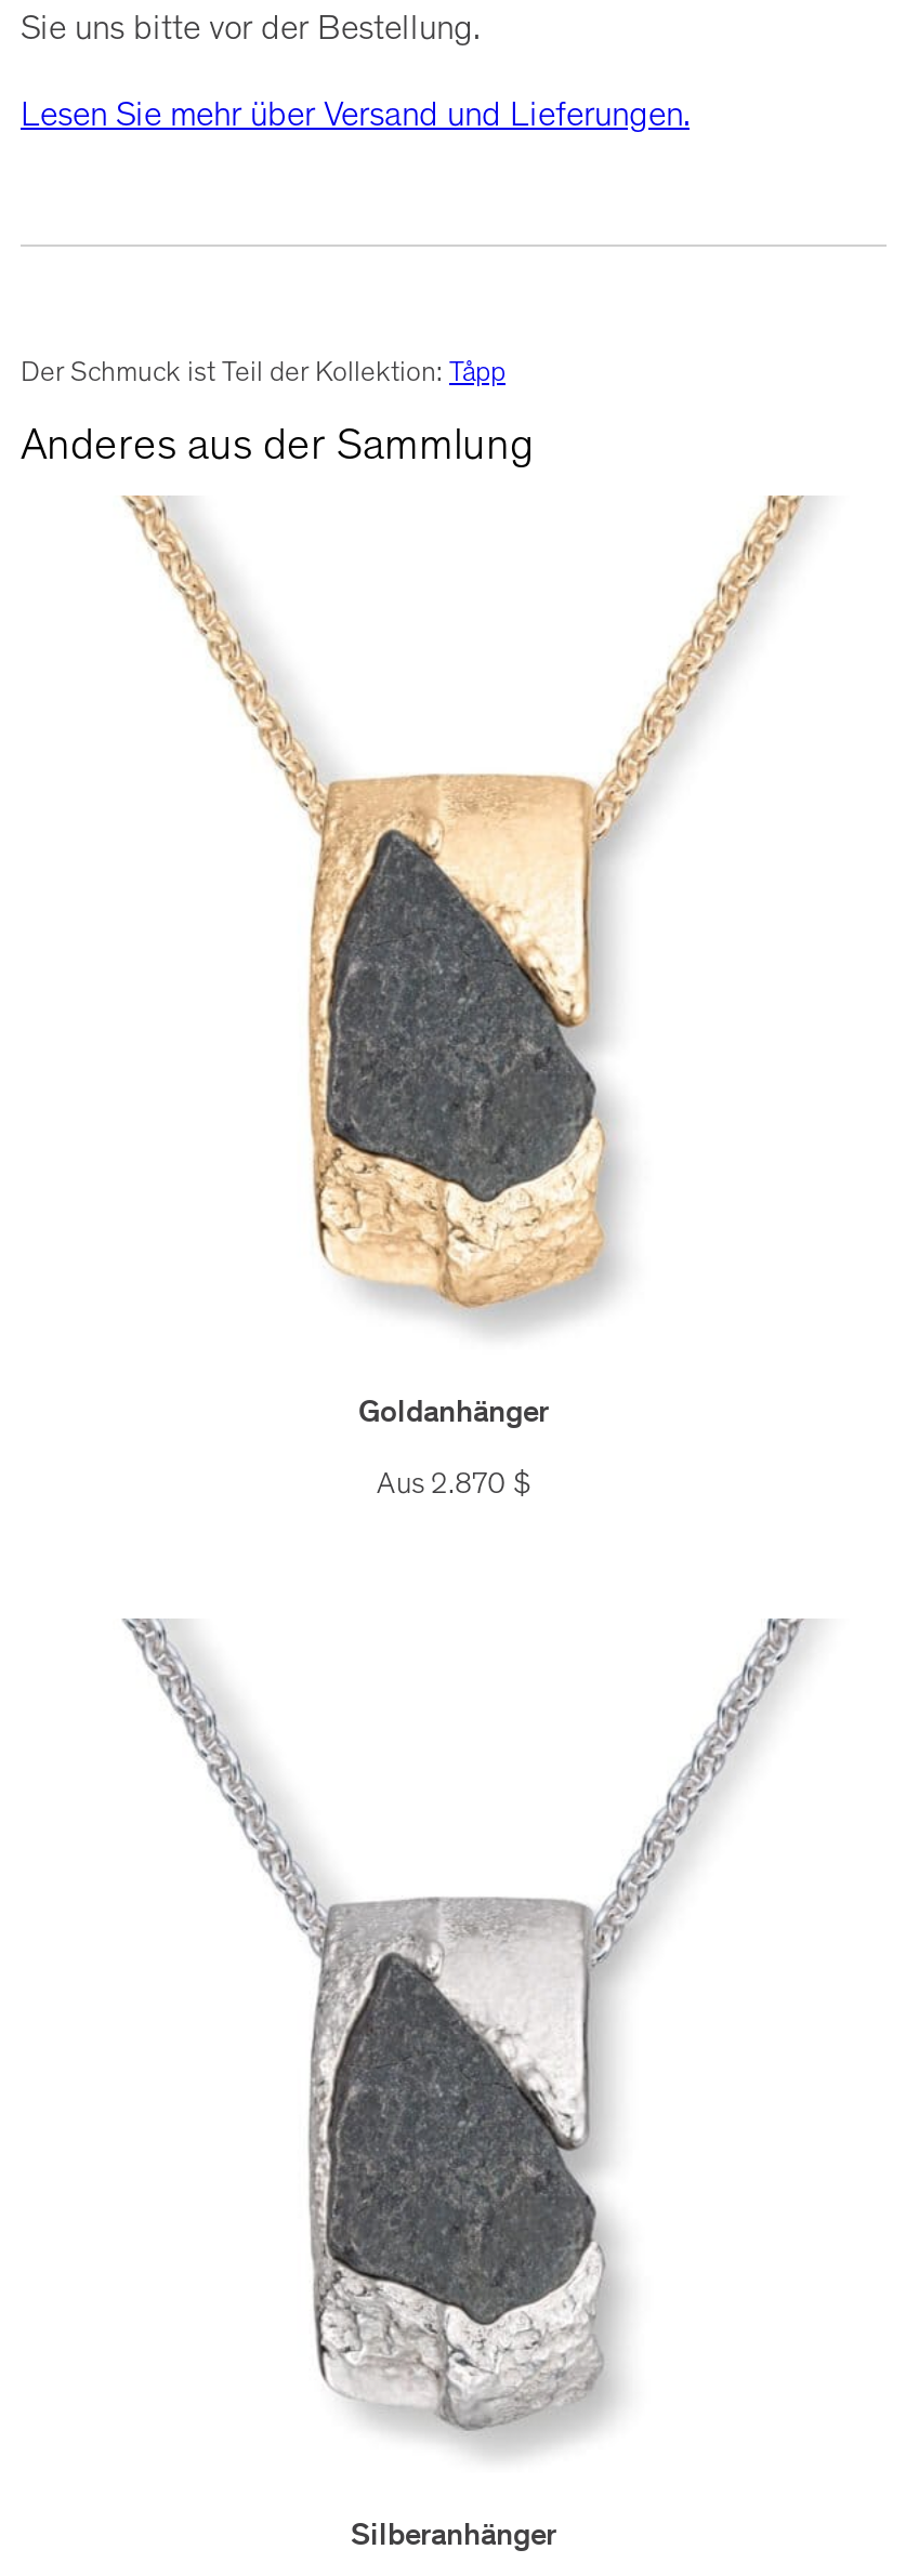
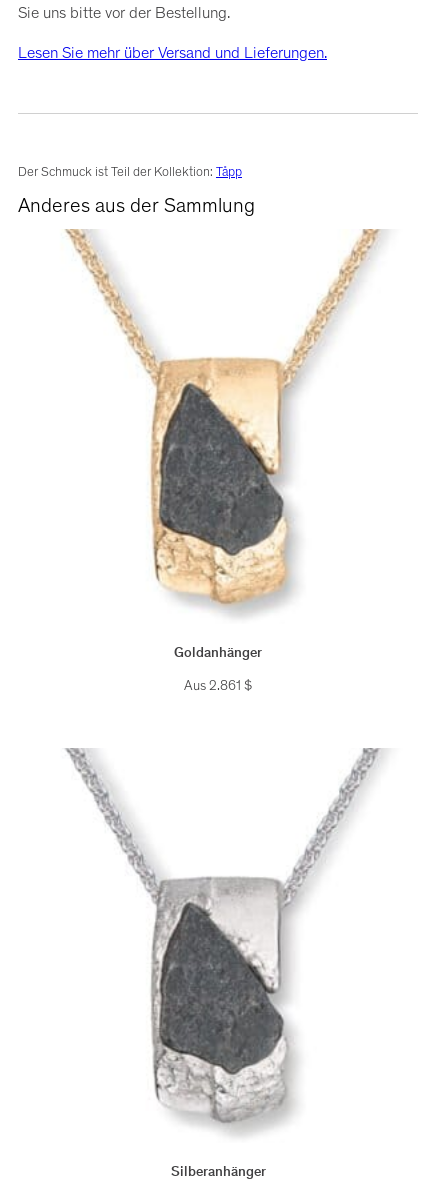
[377,1465,530,1502] Aus 2.870 $ -> [184,677,252,694] Aus 2.861 $

